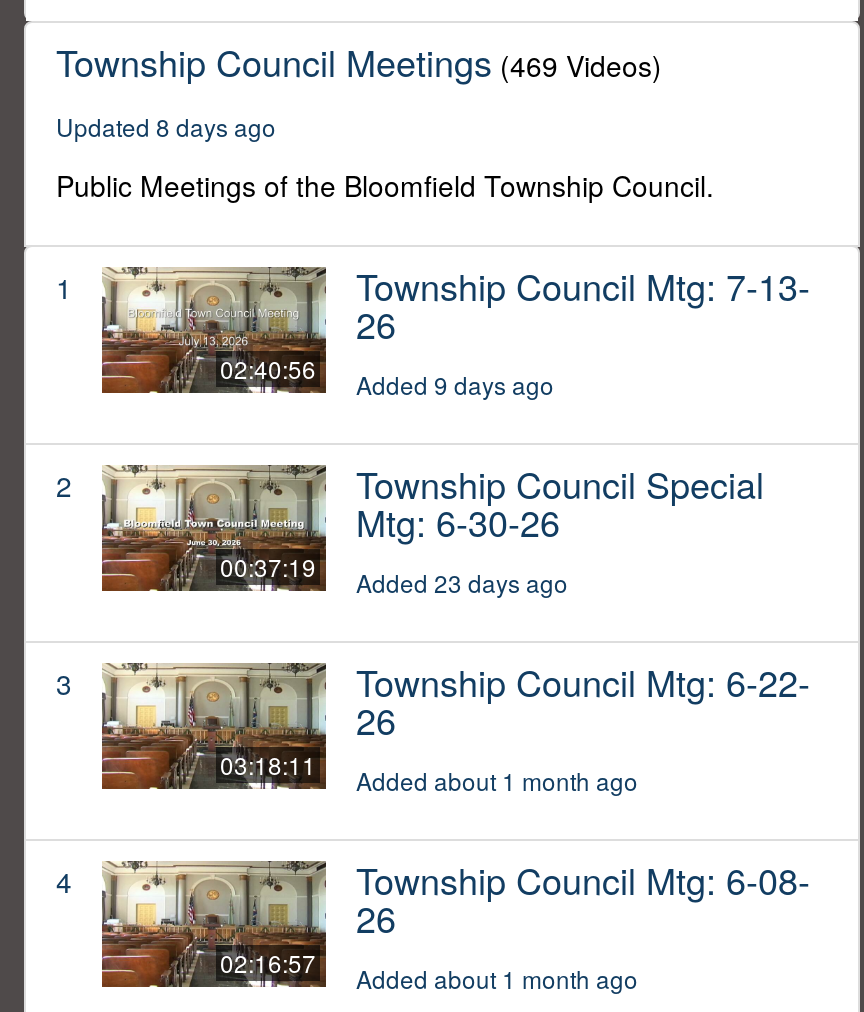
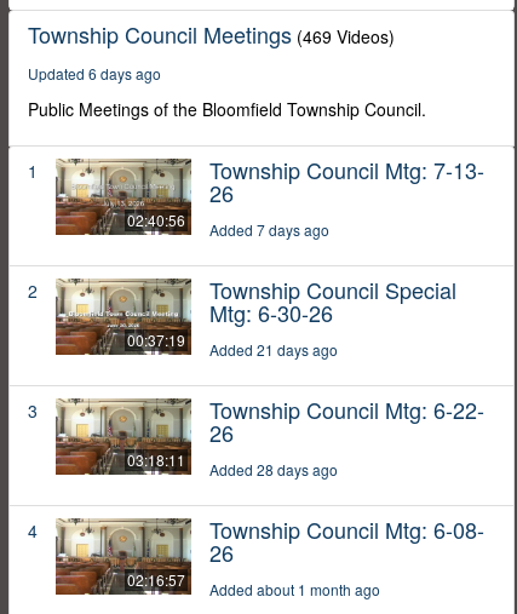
[56,110,276,144] Updated 8 days ago -> [28,63,161,84] Updated 6 days ago
[356,368,554,402] Added 9 days ago -> [209,220,329,240] Added 7 days ago
[356,566,568,600] Added 23 days ago -> [209,339,338,360] Added 21 days ago
[356,764,638,798] Added about 1 month ago -> [209,459,338,480] Added 28 days ago

